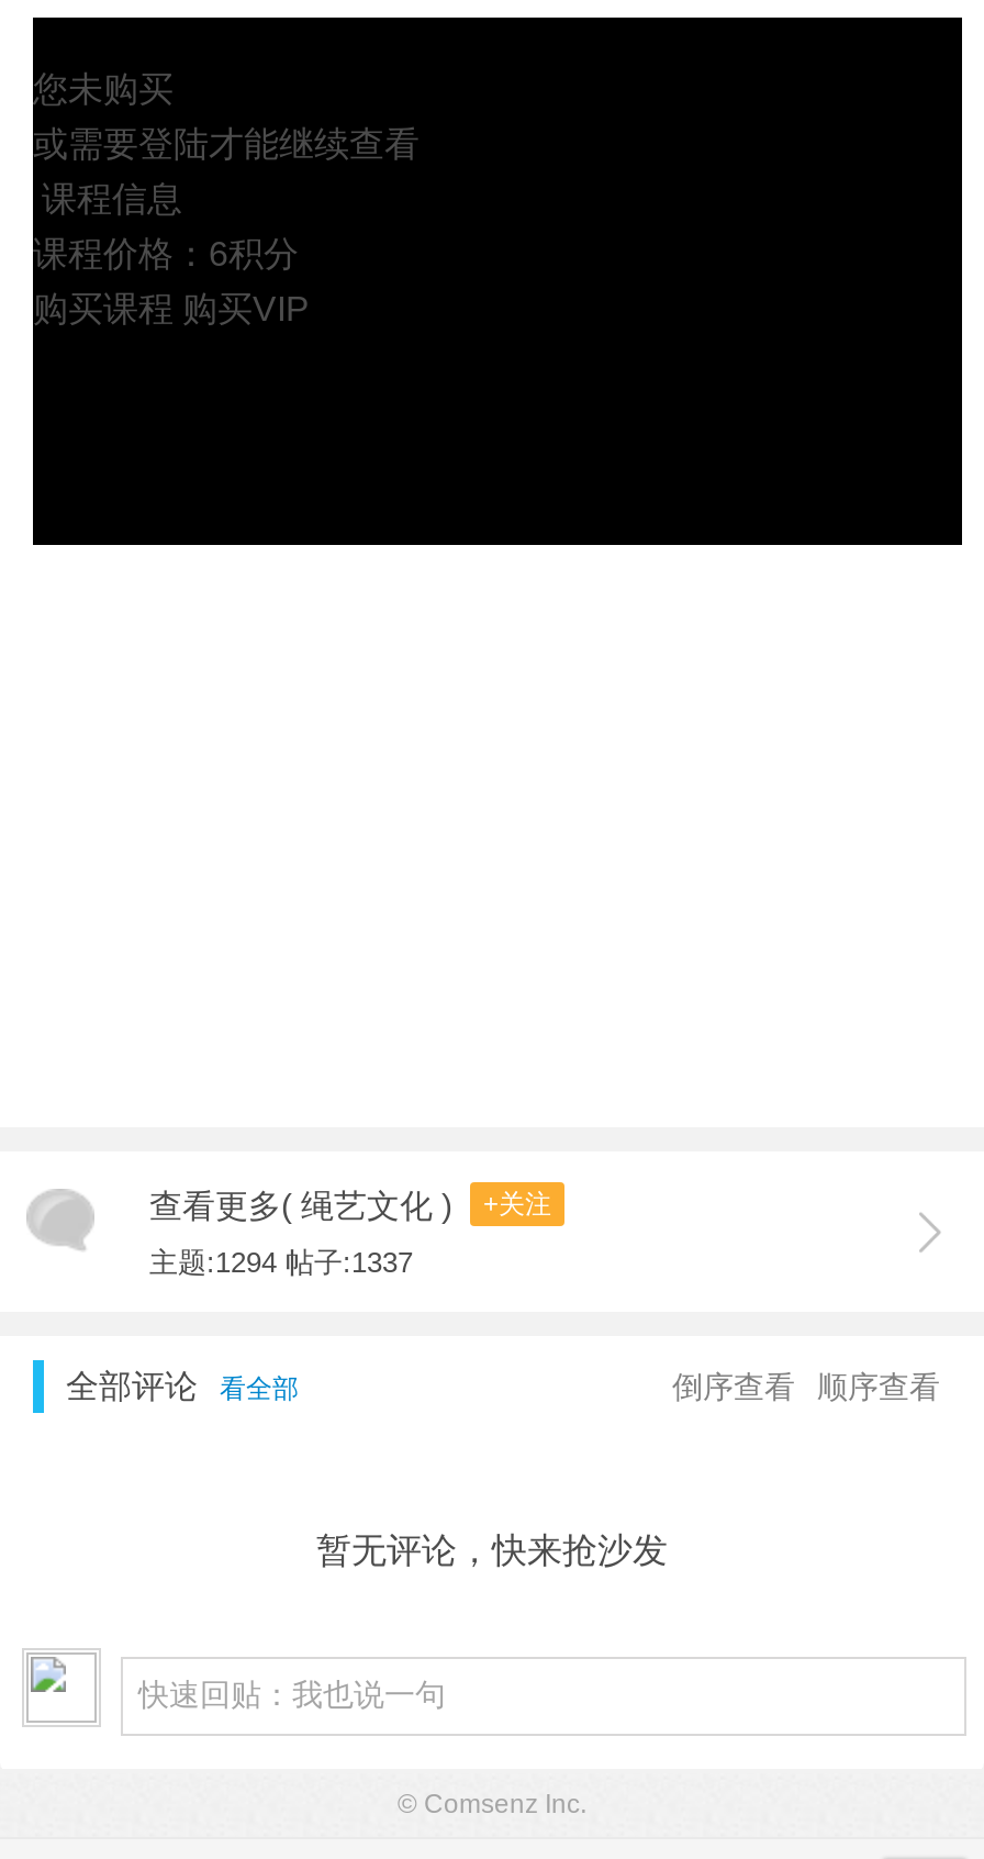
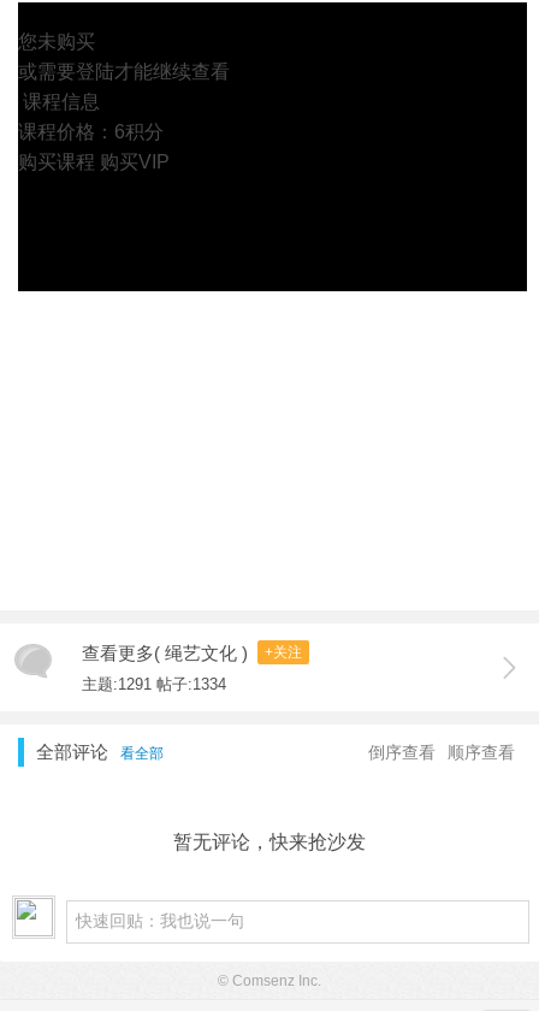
[149,1246,413,1279] 主题:1294 帖子:1337 -> [82,675,226,693] 主题:1291 帖子:1334

